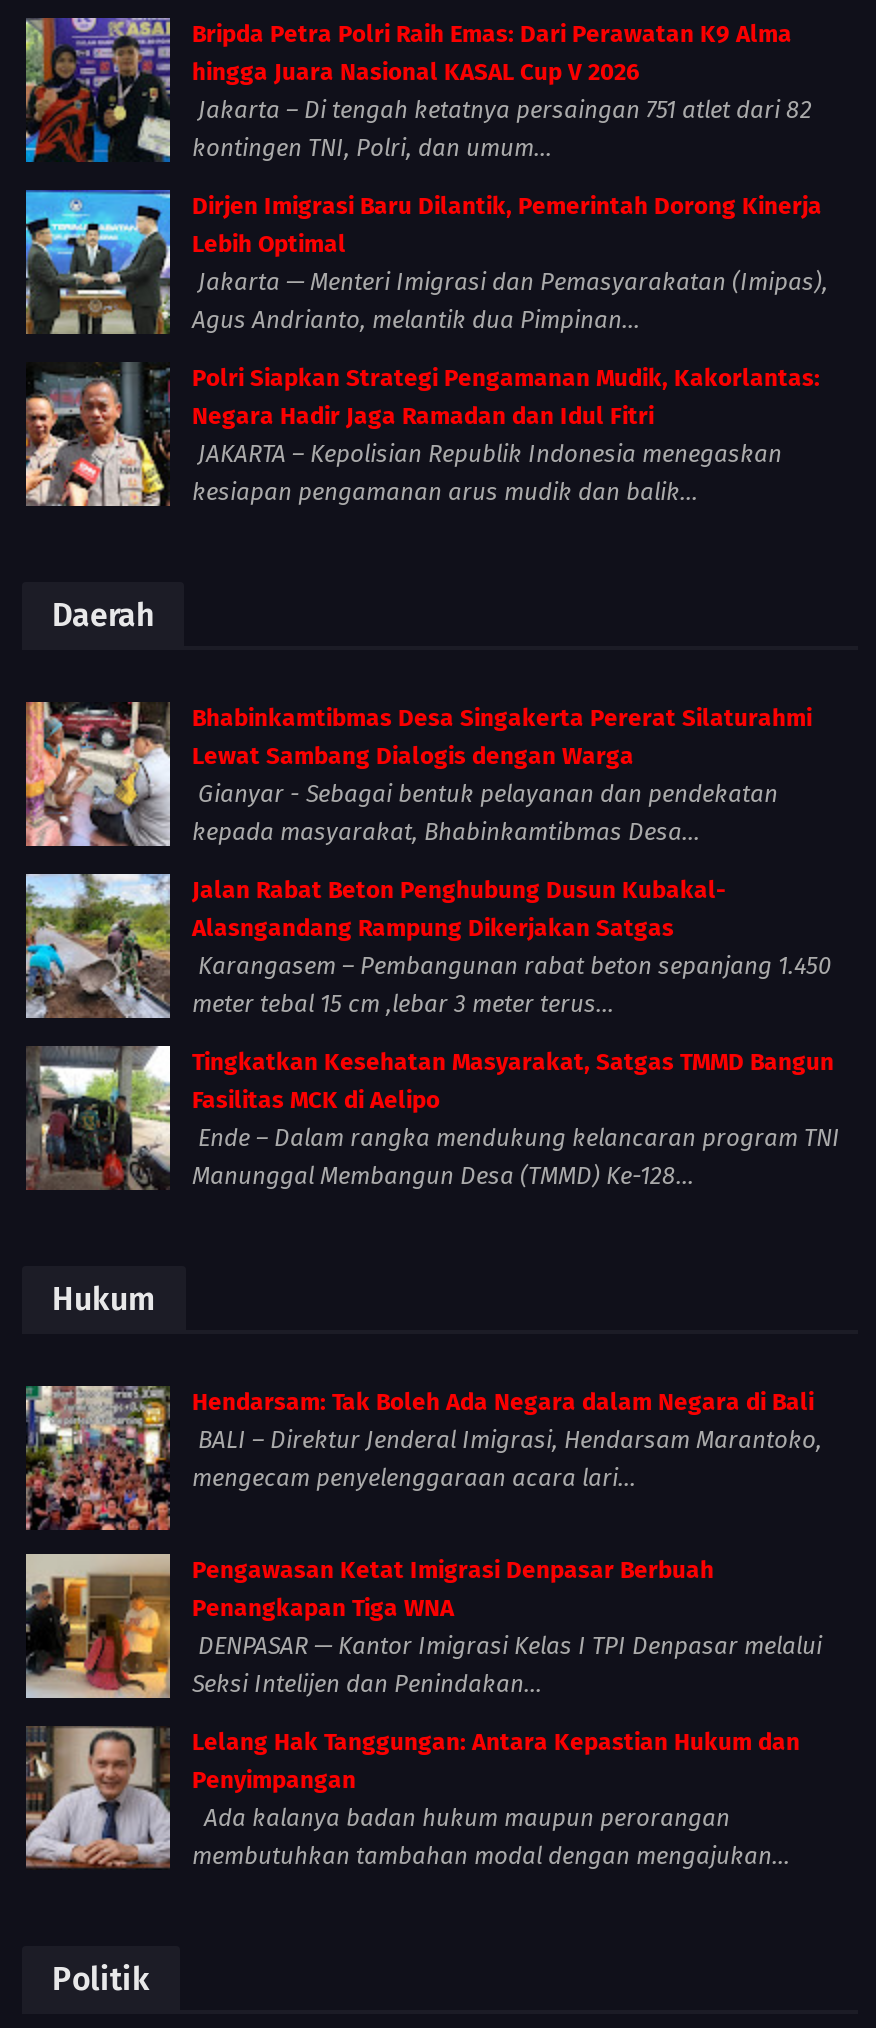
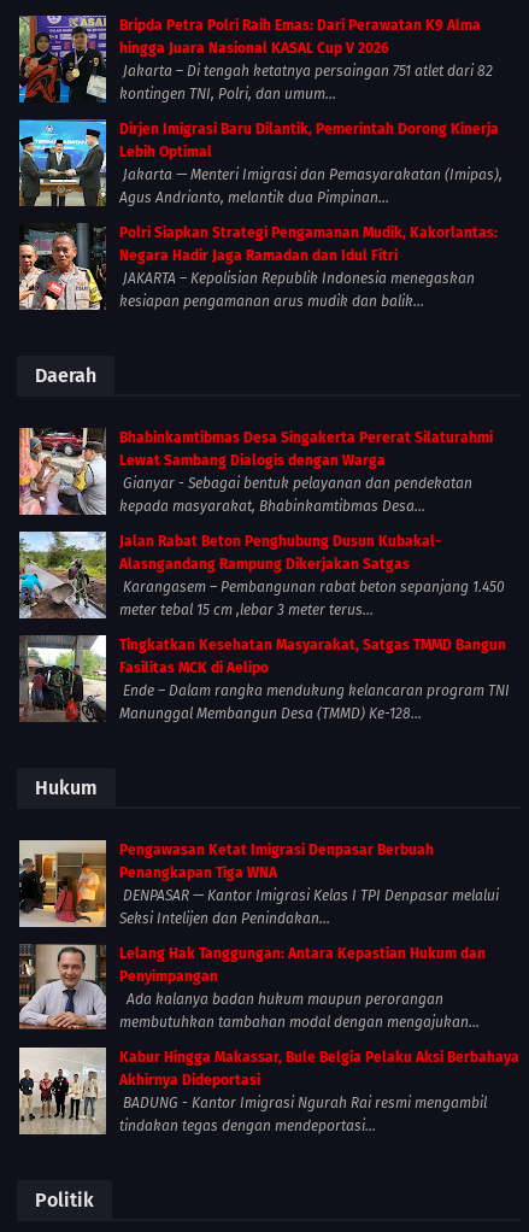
[24,1384,822,1532] [image] | Hendarsam: Tak Boleh Ada Negara dalam Negara di Bali | BALI – Direktur Jenderal Imigrasi, Hendarsam Marantoko, | mengecam penyelenggaraan acara lari... -> none
moved [22,1557,822,1871] -> [17,842,499,1031]: [image] | Pengawasan Ketat Imigrasi Denpasar Berbuah | Penangkapan Tiga WNA | ... | Ada kalanya badan hukum maupun perorangan | membutuhkan tambahan modal dengan mengajukan...
none -> [18,1046,519,1136] [image] | Kabur Hingga Makassar, Bule Belgia Pelaku Aksi Berbahaya | Akhirnya Dideportasi | BADUNG - Kantor Imigrasi Ngurah Rai resmi mengambil | tindakan tegas dengan mendeportasi...

